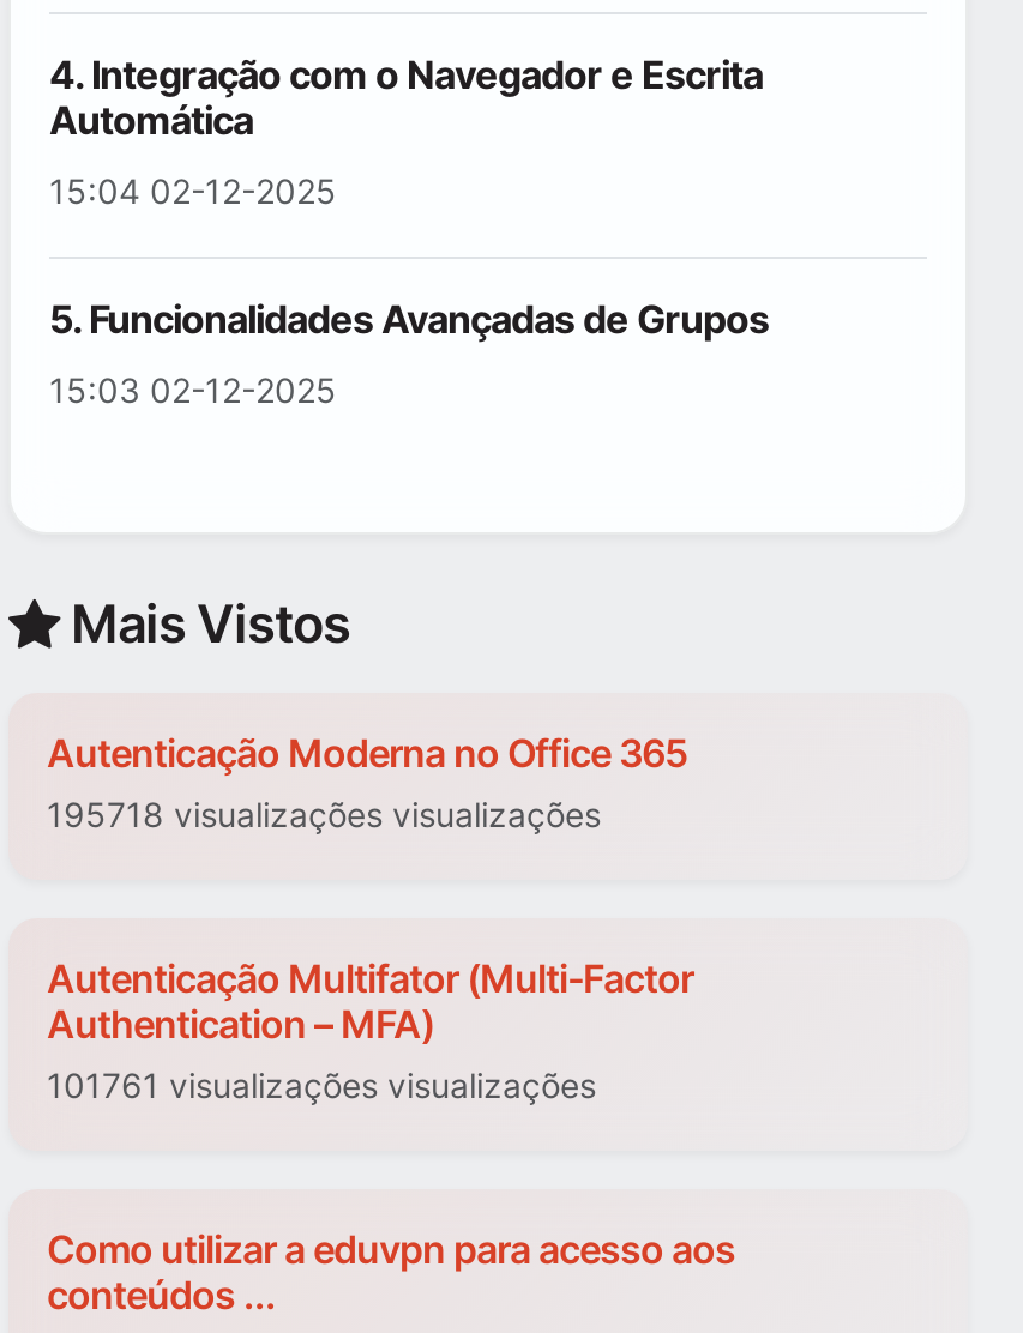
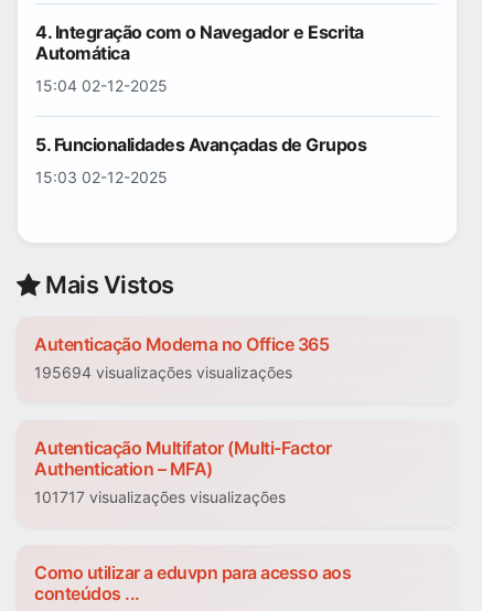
[47,795,601,836] 195718 visualizações visualizações -> [34,363,292,382] 195694 visualizações visualizações
[47,1066,596,1106] 101761 visualizações visualizações -> [34,488,286,507] 101717 visualizações visualizações

